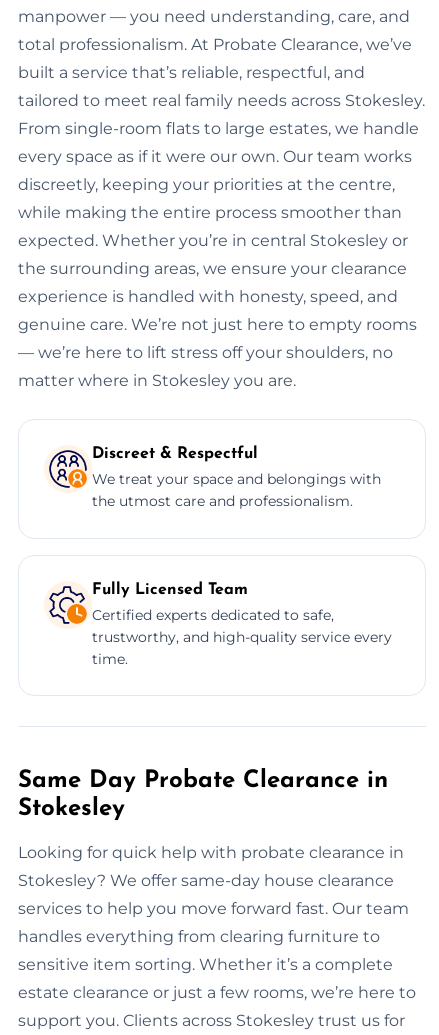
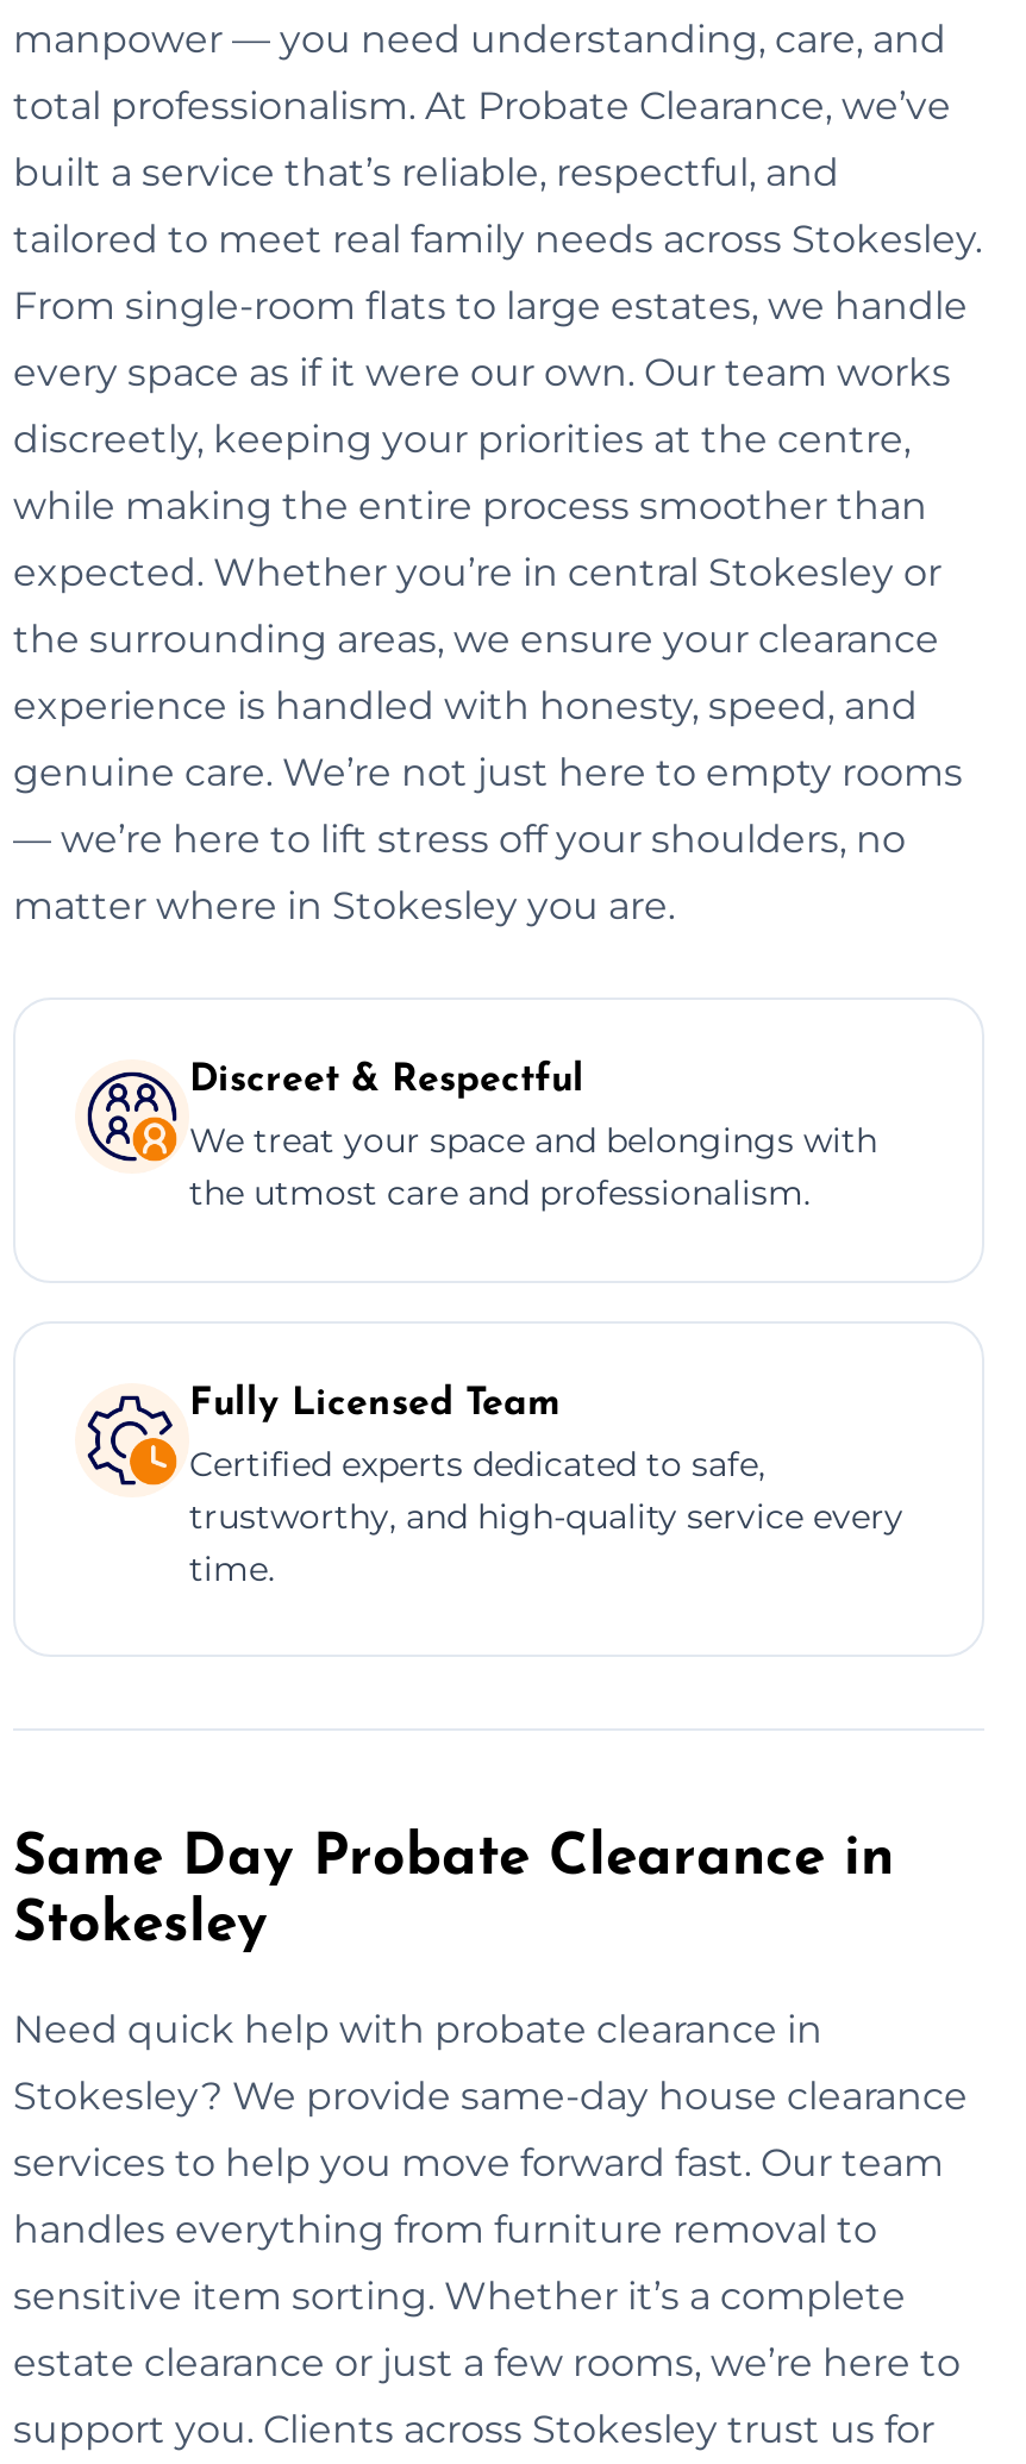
[18,843,404,862] Looking for quick help with probate clearance in -> [13,2006,822,2051] Need quick help with probate clearance in
[18,871,394,890] Stokesley? We offer same-day house clearance -> [13,2073,968,2118] Stokesley? We provide same-day house clearance
[18,927,380,946] handles everything from clearing furniture to -> [13,2206,877,2251] handles everything from furniture removal to

